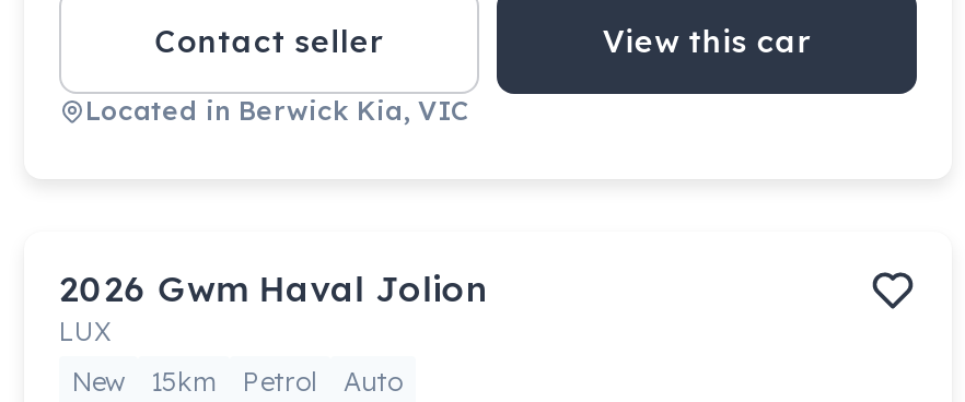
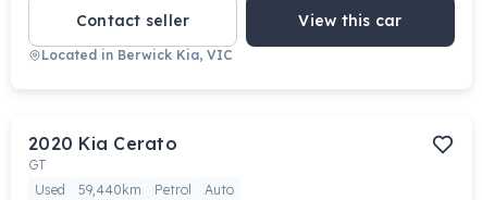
[59,267,489,347] 2026 Gwm Haval Jolion | LUX -> [28,133,177,173] 2020 Kia Cerato | GT
[72,365,217,398] New | 15km -> [35,182,141,198] Used | 59,440km

